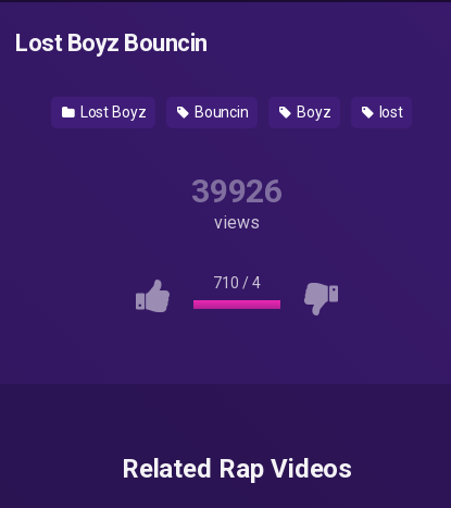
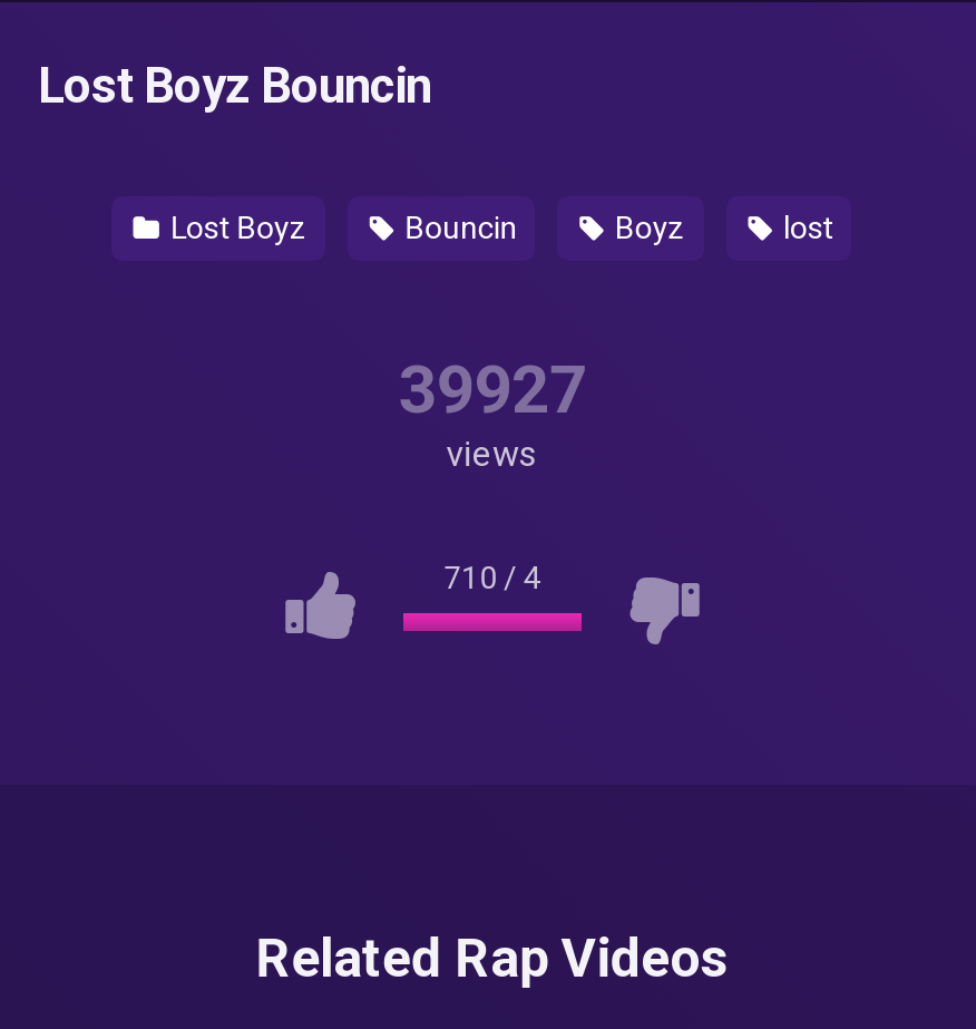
[191,172,283,210] 39926 -> [398,350,587,428] 39927

